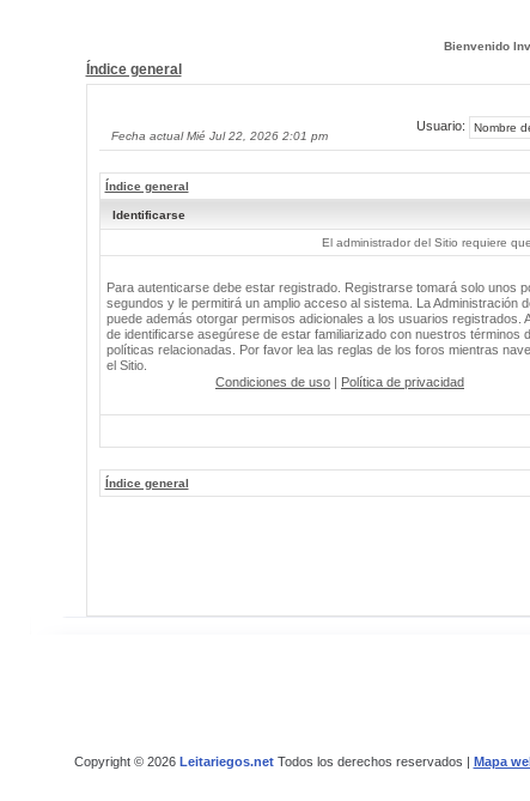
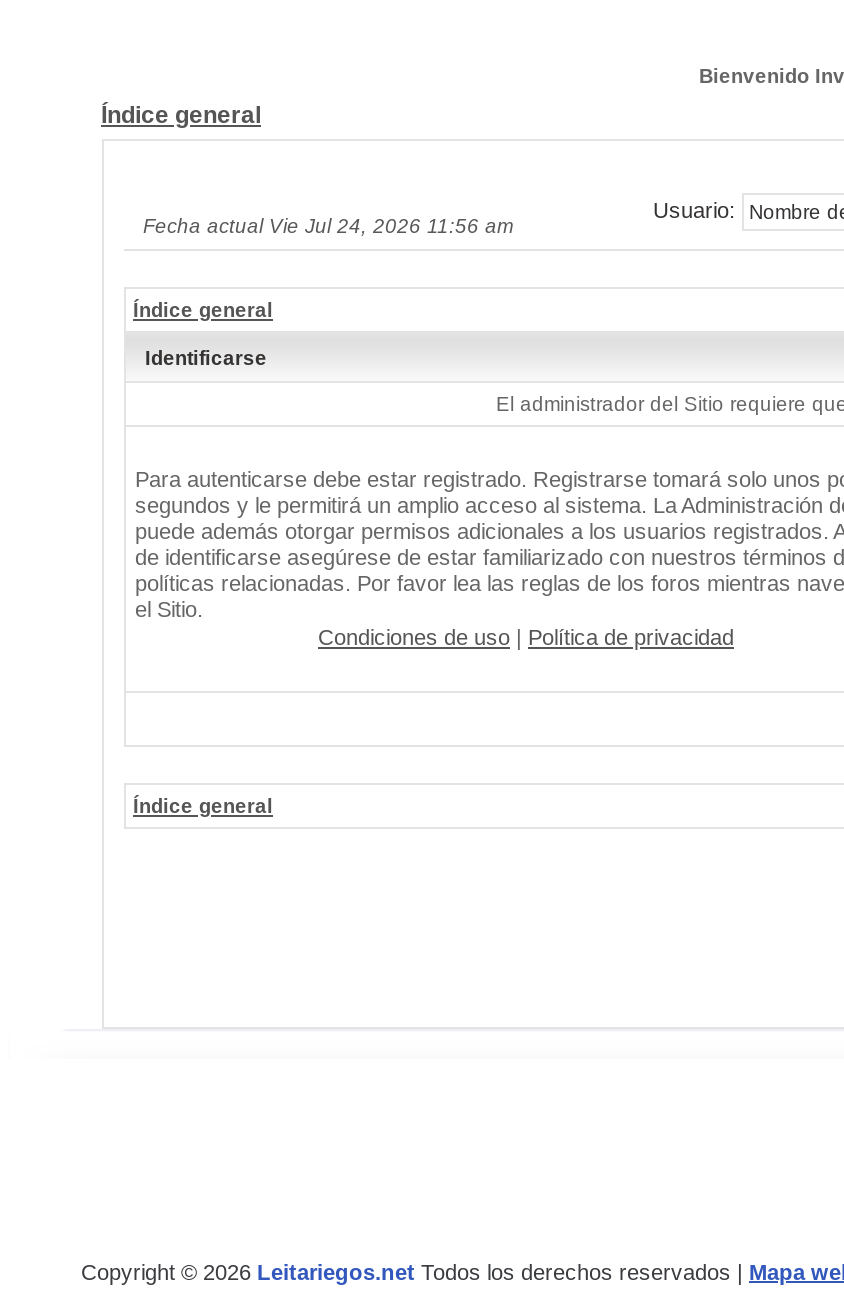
[111,129,327,142] Fecha actual Mié Jul 22, 2026 2:01 pm -> [143,215,513,237] Fecha actual Vie Jul 24, 2026 11:56 am

